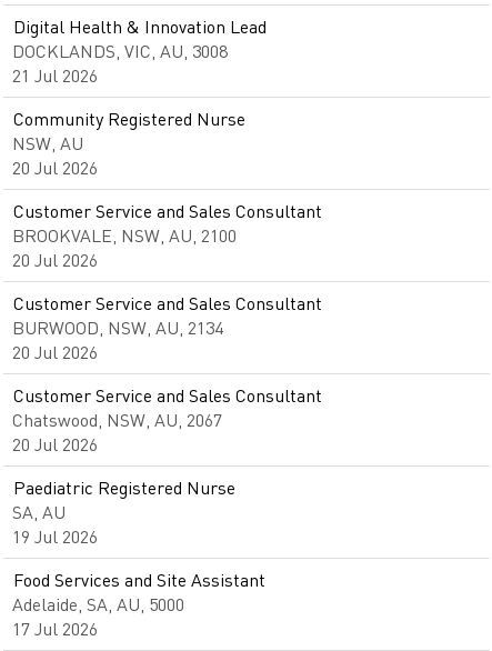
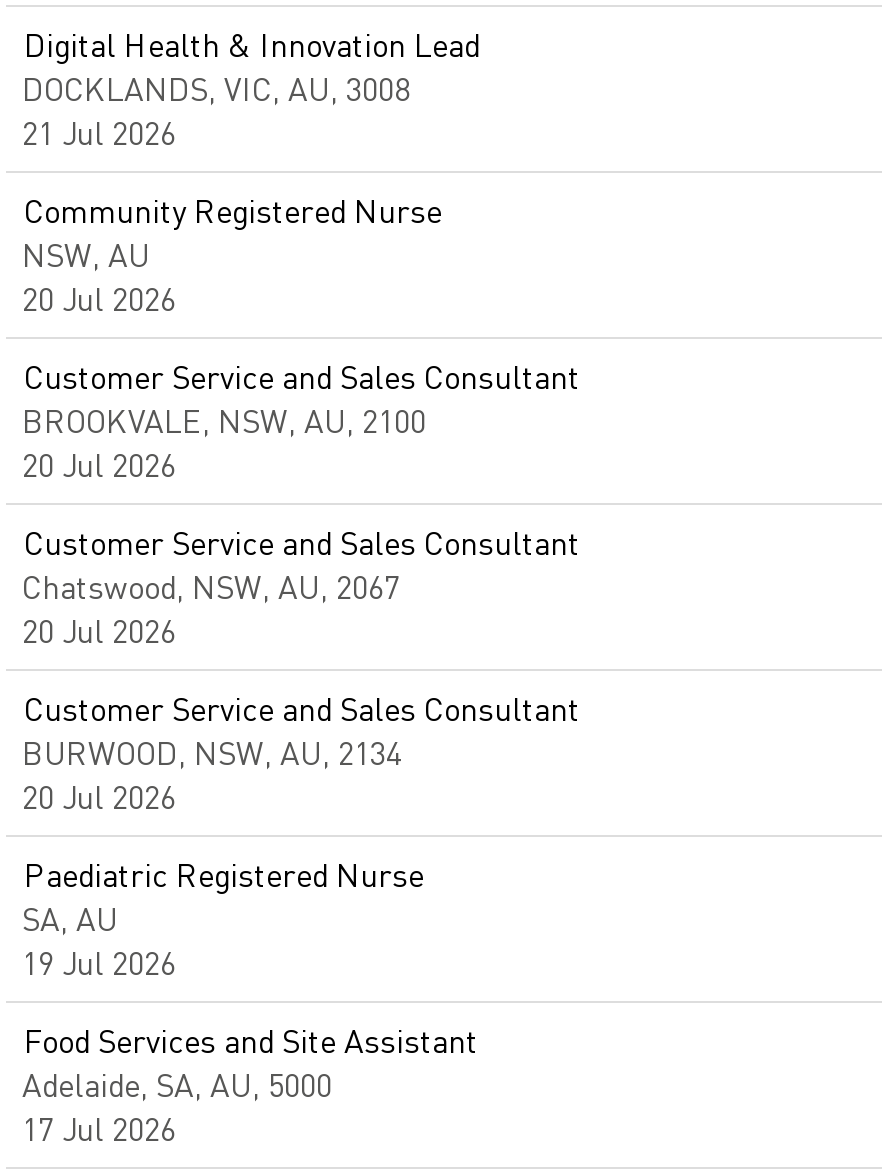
moved [12,316,223,339] -> [22,731,402,773]: BURWOOD, NSW, AU, 2134
moved [12,408,222,431] -> [22,565,400,607]: Chatswood, NSW, AU, 2067

